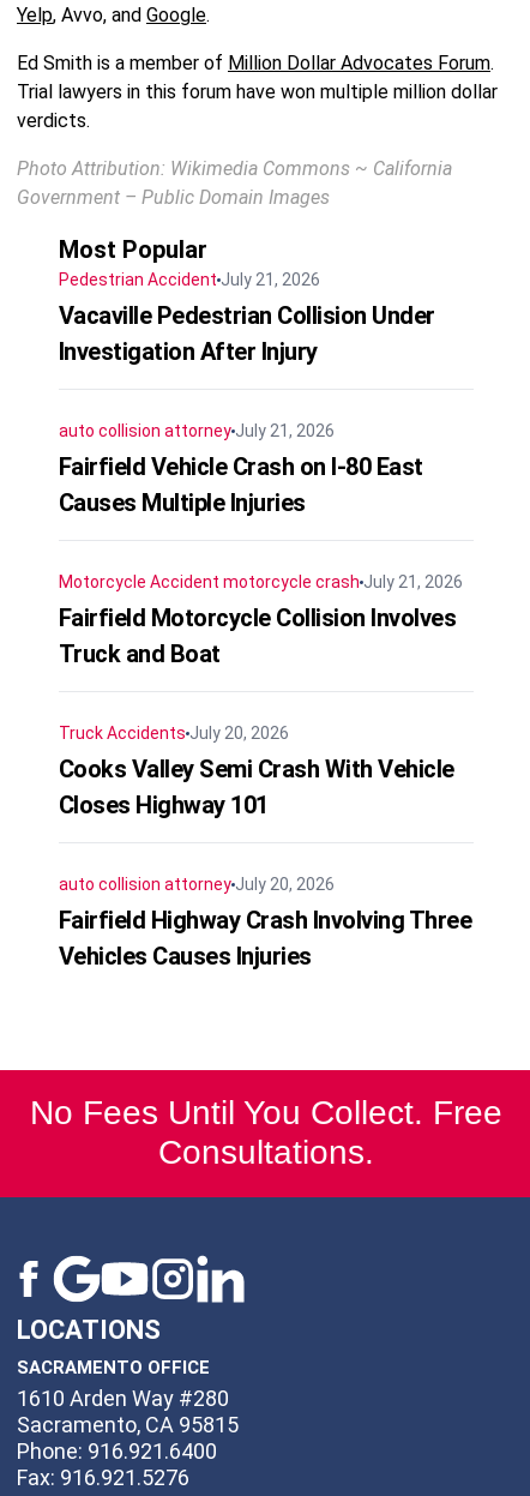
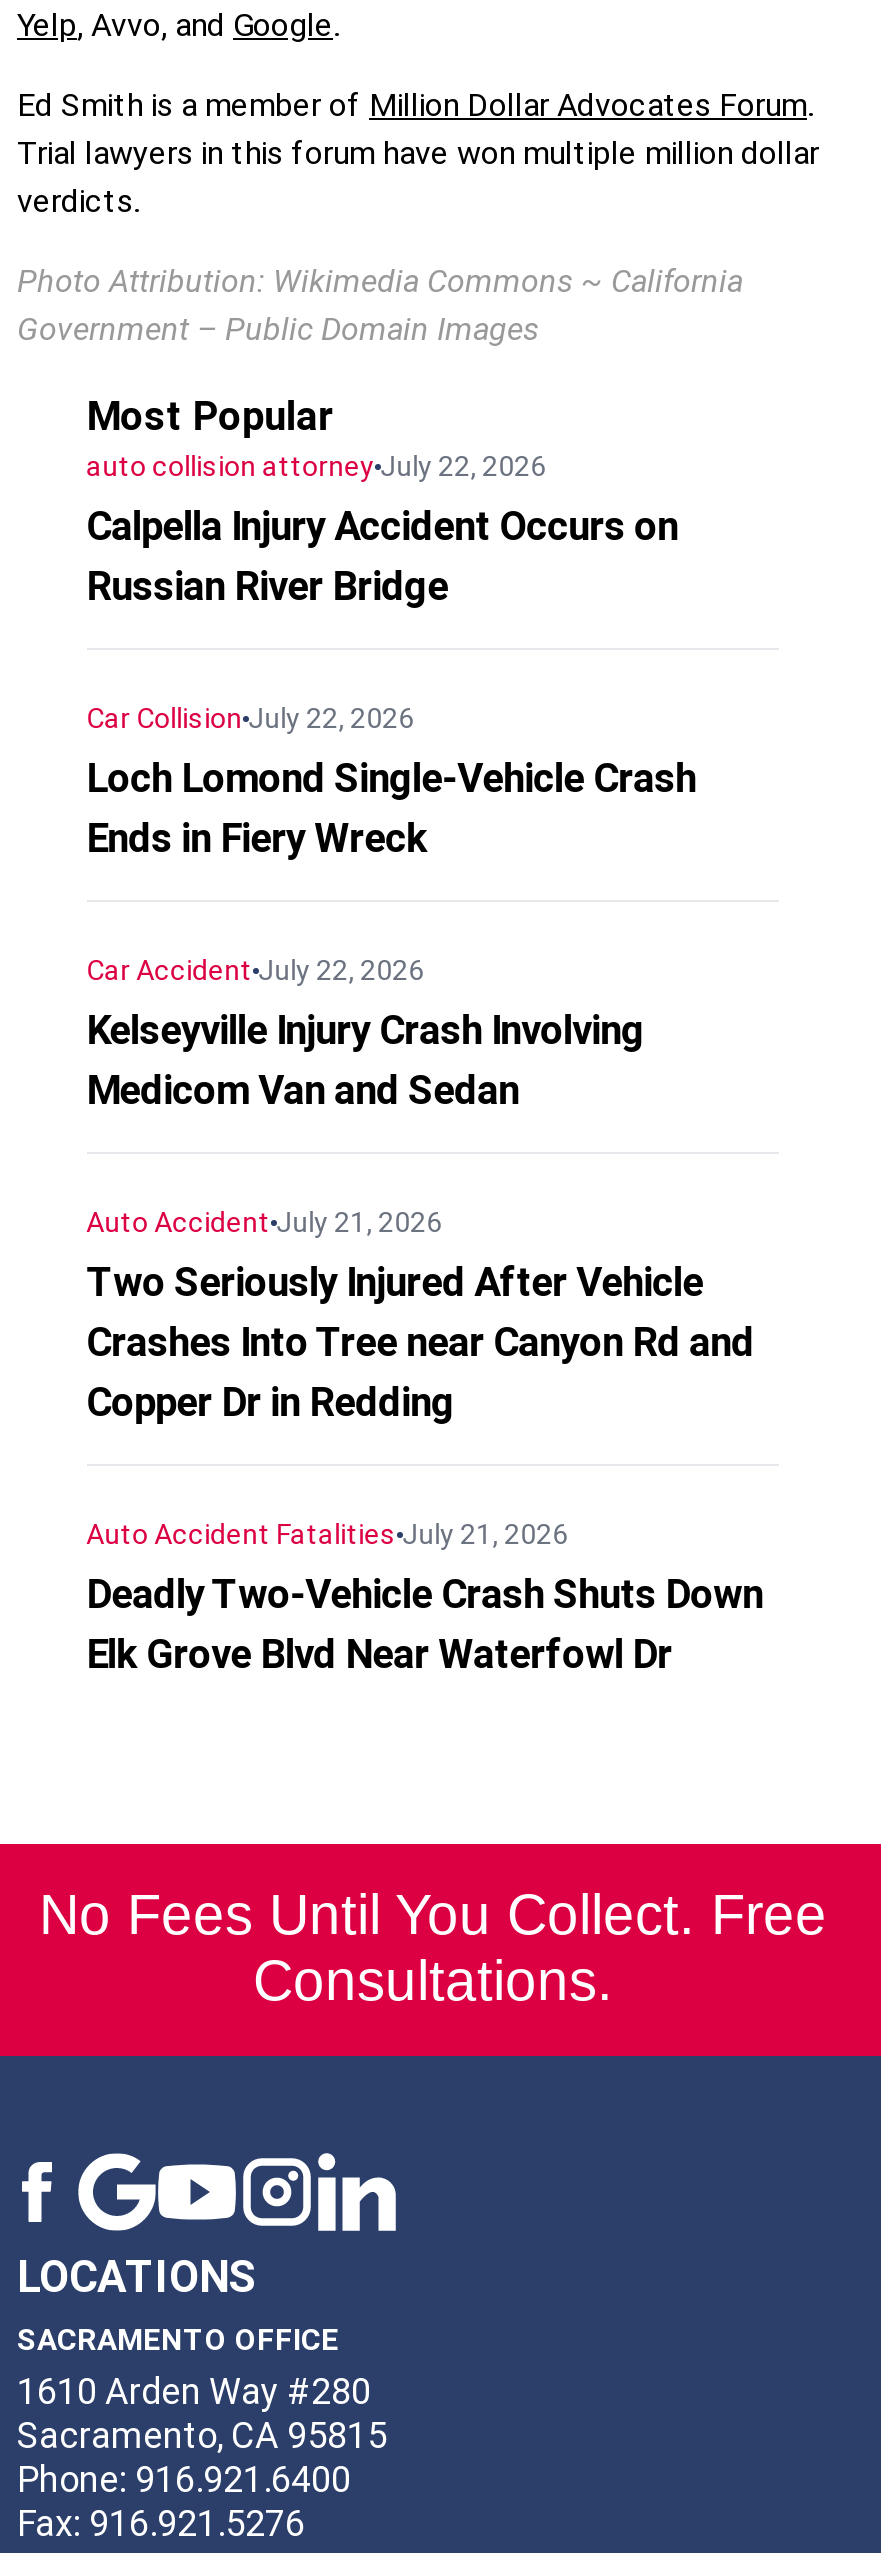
[58,270,435,366] Pedestrian Accident July 21, 2026 | Vacaville Pedestrian Collision Under | Investigation After Injury -> [86,450,678,610] auto collision attorney July 22, 2026 | Calpella Injury Accident Occurs on | Russian River Bridge
[58,421,423,517] auto collision attorney July 21, 2026 | Fairfield Vehicle Crash on I-80 East | Causes Multiple Injuries -> [86,702,696,862] Car Collision July 22, 2026 | Loch Lomond Single-Vehicle Crash | Ends in Fiery Wreck
[58,572,462,668] Motorcycle Accident motorcycle crash July 21, 2026 | Fairfield Motorcycle Collision Involves | Truck and Boat -> [86,954,644,1114] Car Accident July 22, 2026 | Kelseyville Injury Crash Involving | Medicom Van and Sedan
[58,723,454,819] Truck Accidents July 20, 2026 | Cooks Valley Semi Crash With Vehicle | Closes Highway 101 -> [86,1206,754,1426] Auto Accident July 21, 2026 | Two Seriously Injured After Vehicle | Crashes Into Tree near Canyon Rd and | Copper Dr in Redding
[58,874,471,970] auto collision attorney July 20, 2026 | Fairfield Highway Crash Involving Three | Vehicles Causes Injuries -> [86,1518,763,1678] Auto Accident Fatalities July 21, 2026 | Deadly Two-Vehicle Crash Shuts Down | Elk Grove Blvd Near Waterfowl Dr

